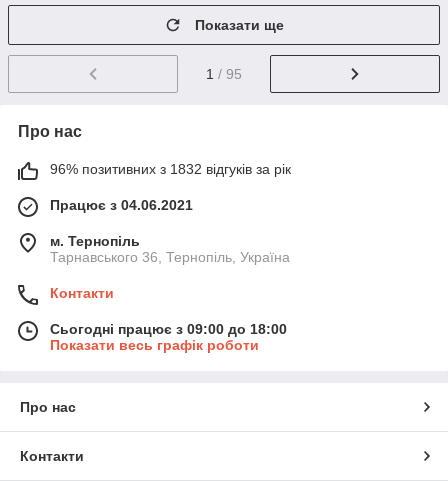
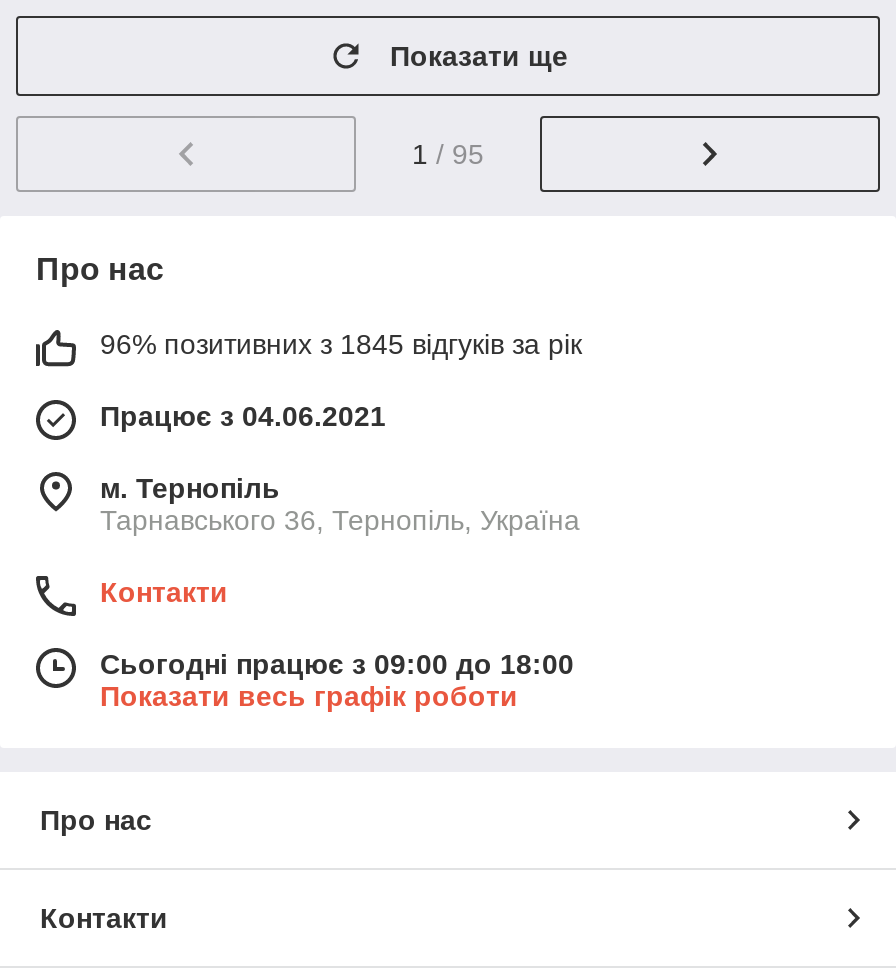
[50,161,291,177] 96% позитивних з 1832 відгуків за рік -> [100,328,582,360] 96% позитивних з 1845 відгуків за рік

